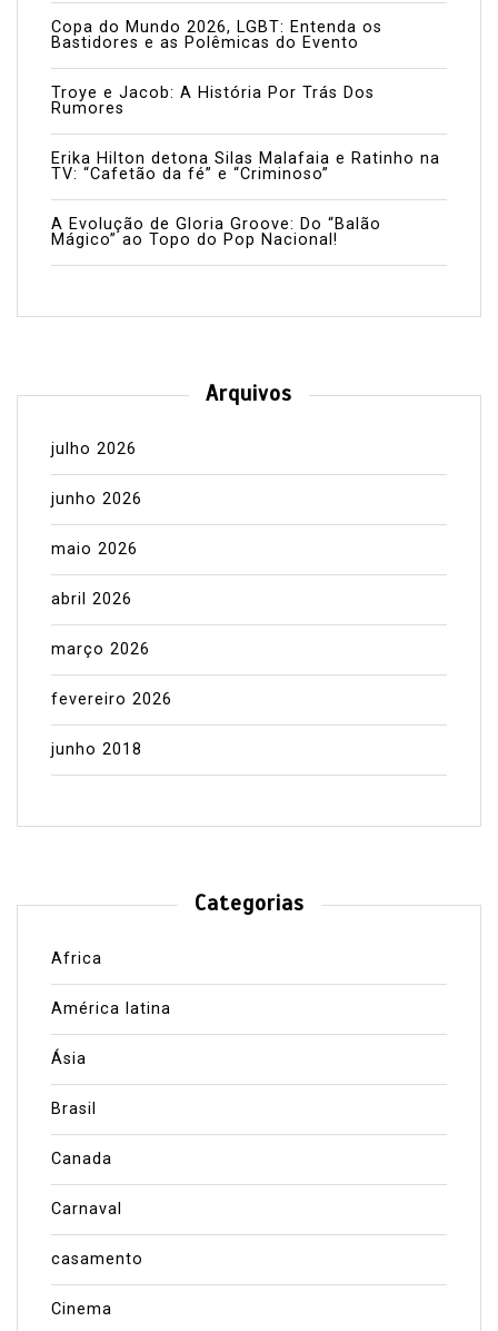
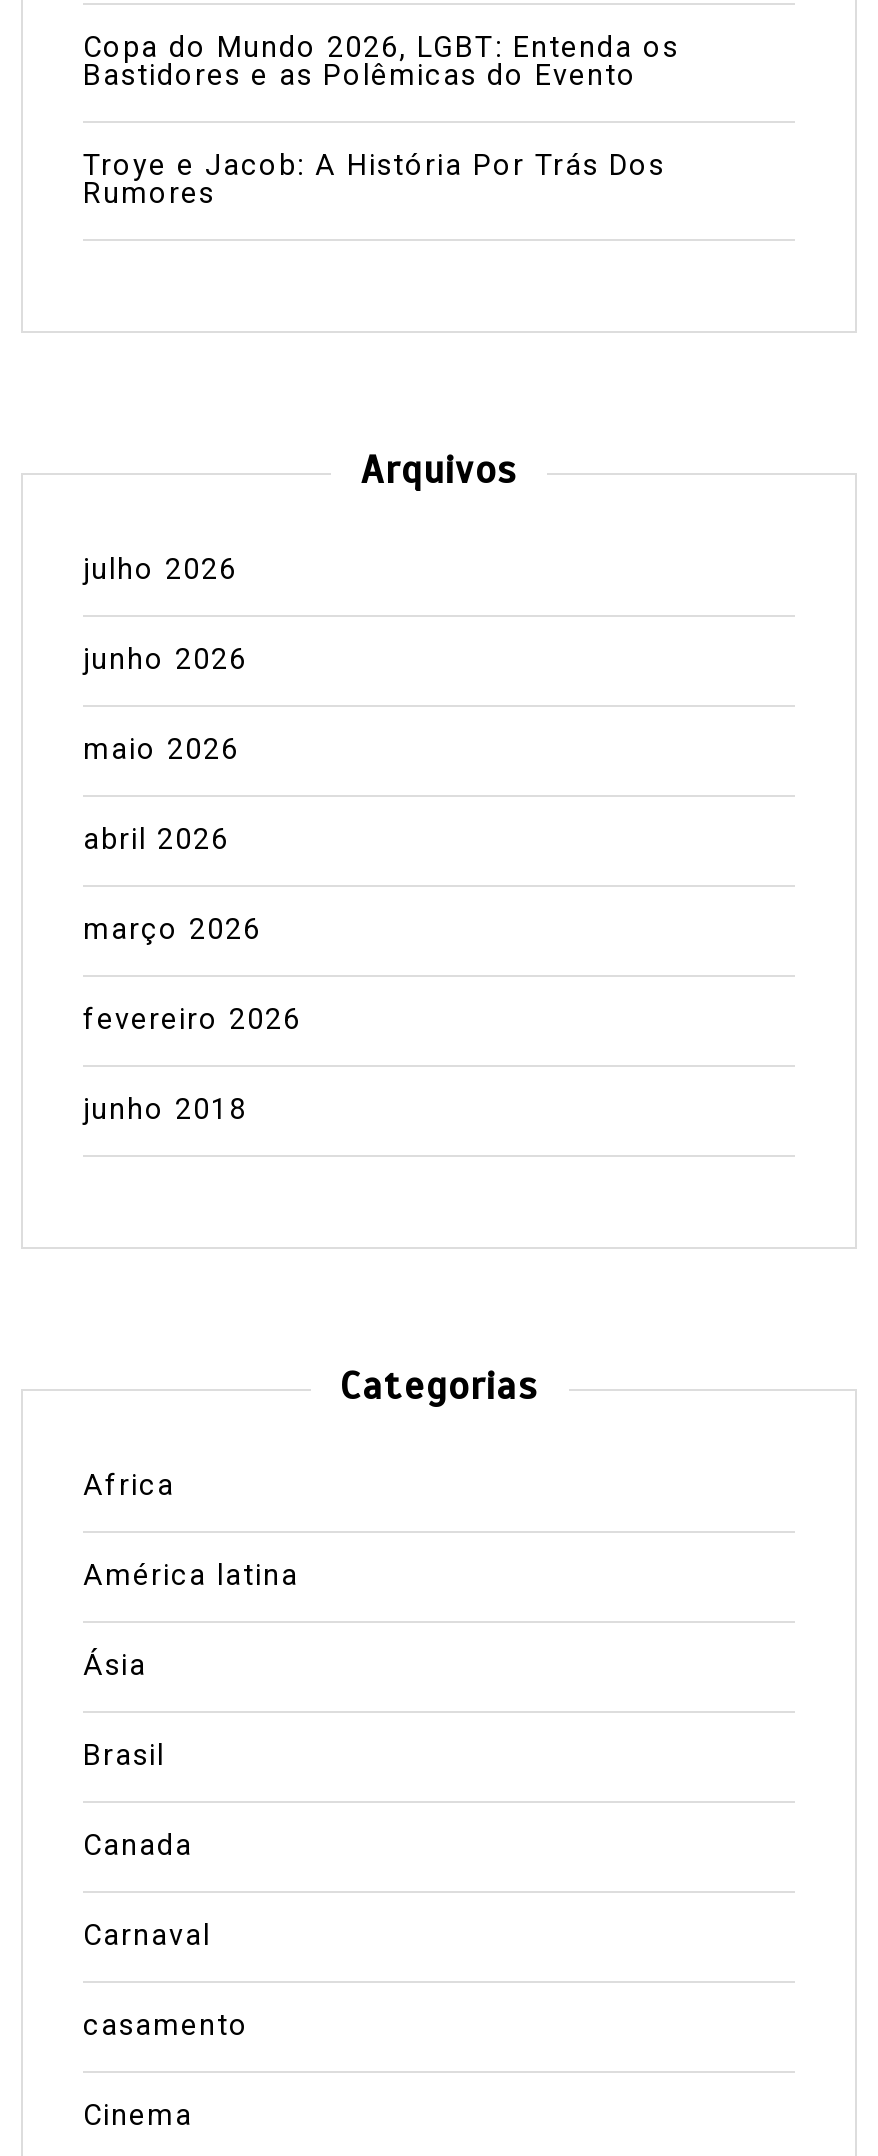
[51,149,440,250] Erika Hilton detona Silas Malafaia e Ratinho na | TV: “Cafetão da fé” e “Criminoso” | A Evolução de Gloria Groove: Do “Balão | Mágico” ao Topo do Pop Nacional! -> none

